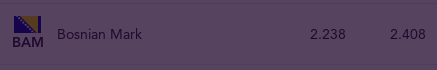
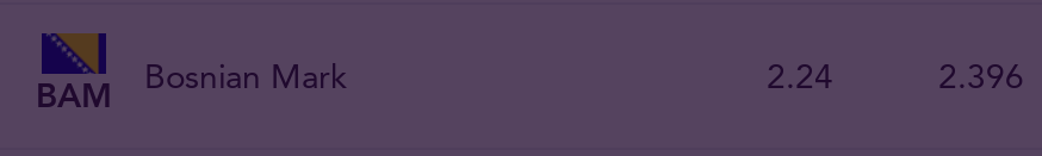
[310,25,346,43] 2.238 -> [767,55,833,98] 2.24
[390,25,426,43] 2.408 -> [938,55,1024,98] 2.396

